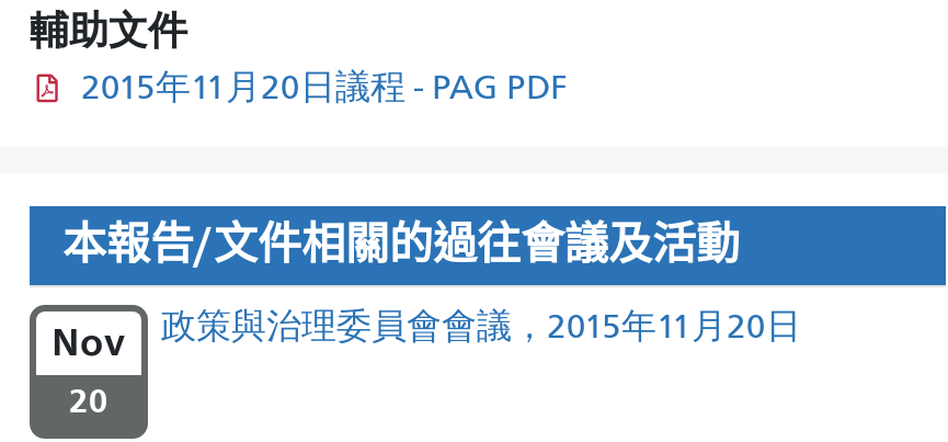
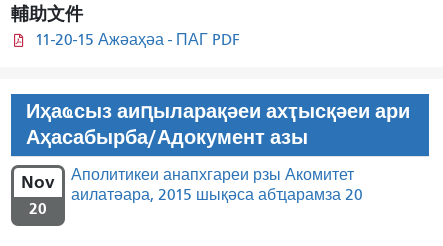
[81,67,568,107] 2015年11月20日議程 - PAG PDF -> [34,31,239,49] 11-20-15 Ажәаҳәа - ПАГ PDF
[62,218,740,269] 本報告/文件相關的過往會議及活動 -> [26,100,410,149] Иҳаҩсыз аиԥыларақәеи ахҭысқәеи ари | Аҳасабырба/Адокумент азы
[161,306,801,346] 政策與治理委員會會議，2015年11月20日 -> [71,166,363,204] Аполитикеи анапхгареи рзы Акомитет | аилатәара, 2015 шықәса абҵарамза 20

